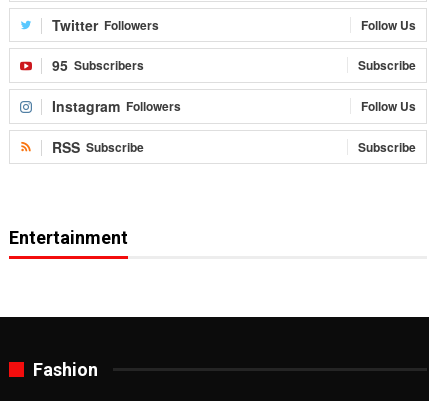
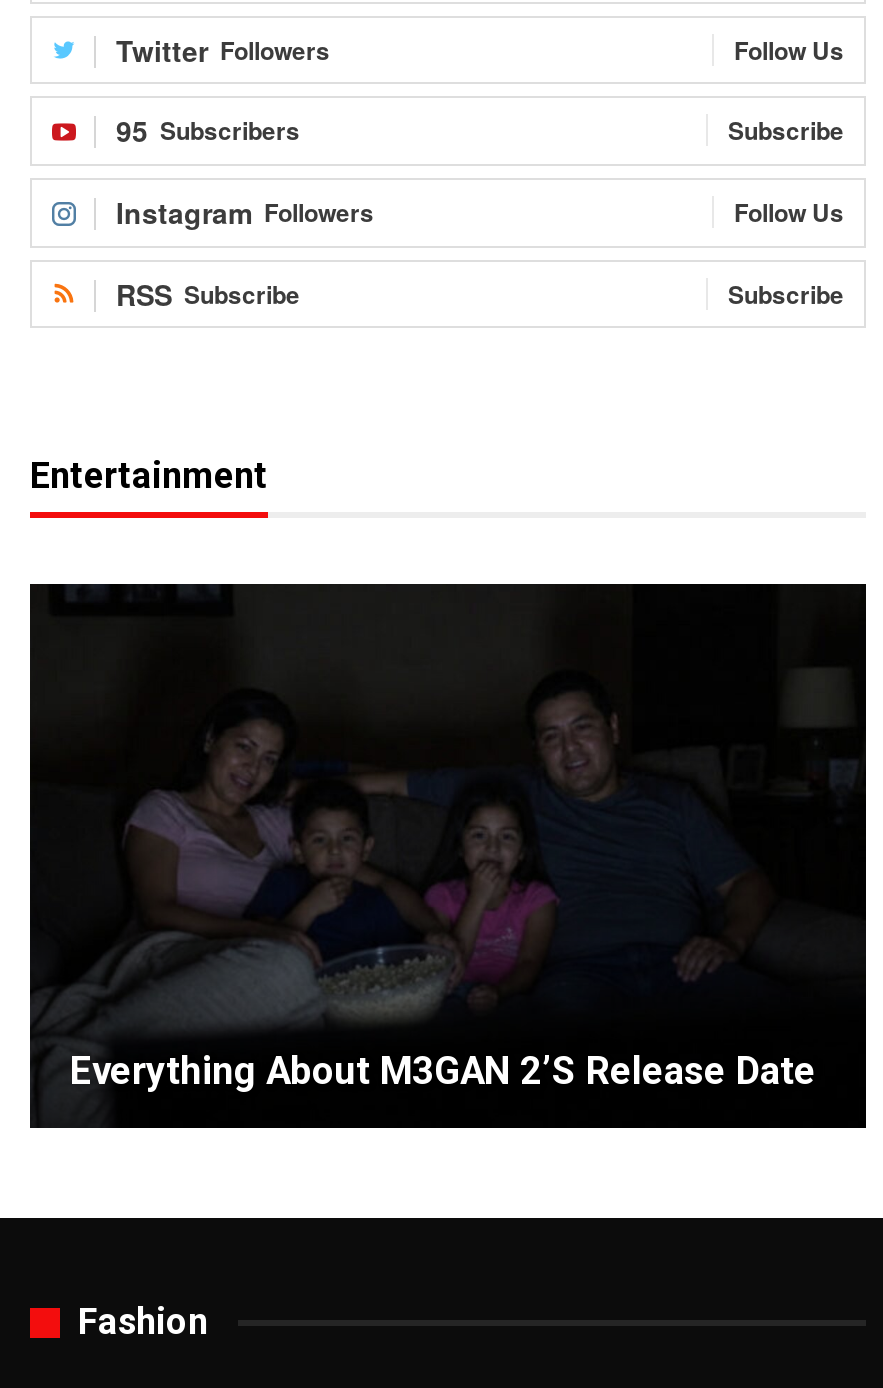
none -> [28,582,868,1130] [image] | Everything About M3GAN 2’s Release Date

